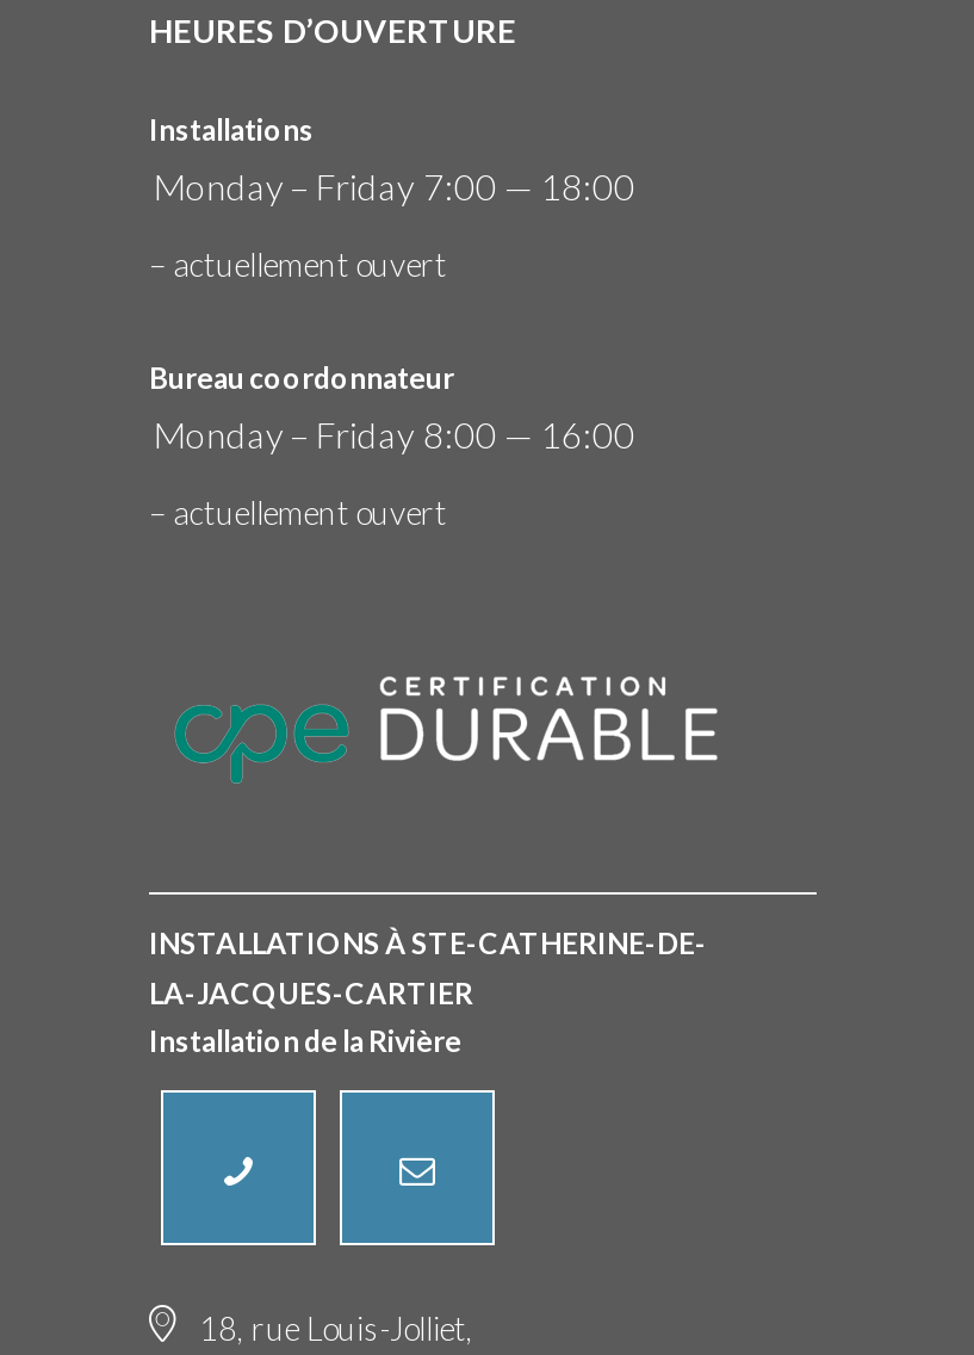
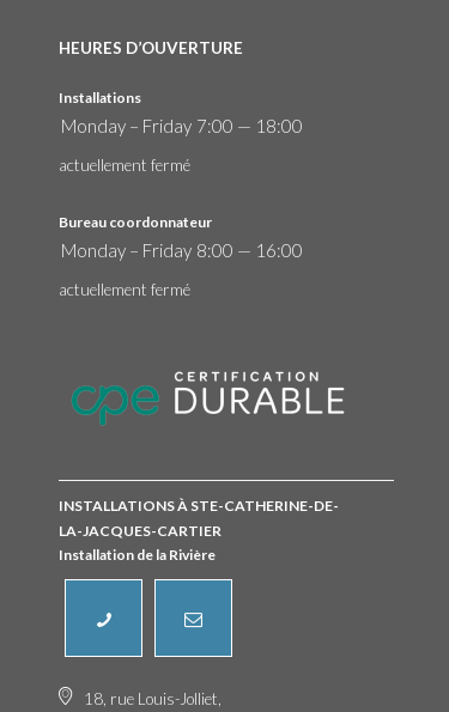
[149,245,447,283] – actuellement ouvert -> [59,155,190,174] actuellement fermé
[149,493,447,531] – actuellement ouvert -> [59,280,190,299] actuellement fermé

